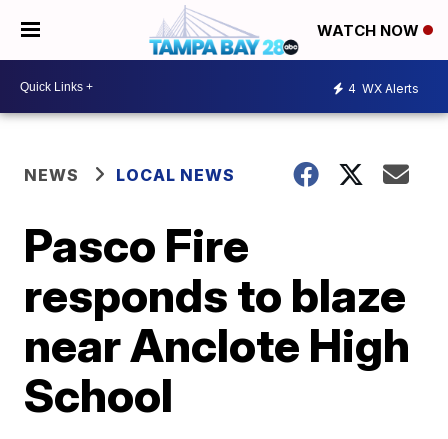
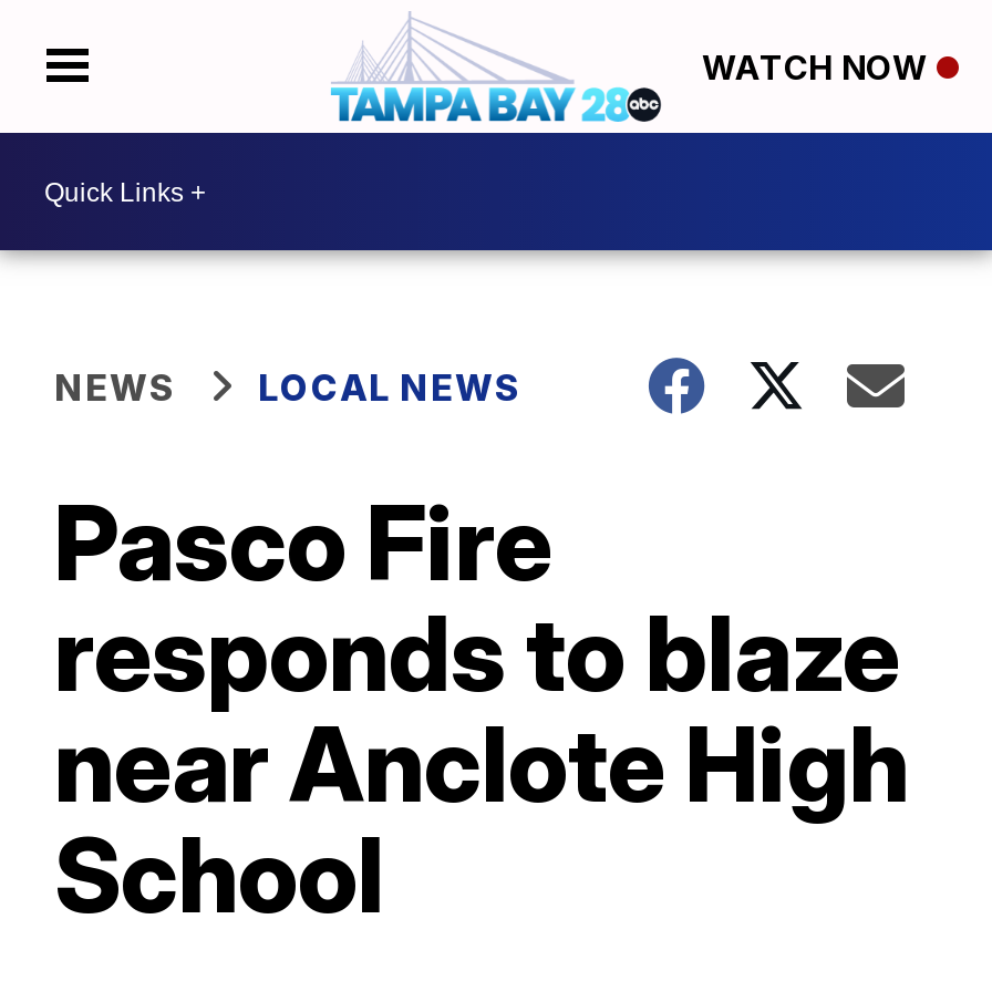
[348,80,419,95] 4 WX Alerts -> none

